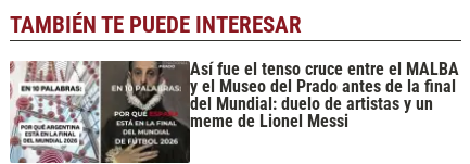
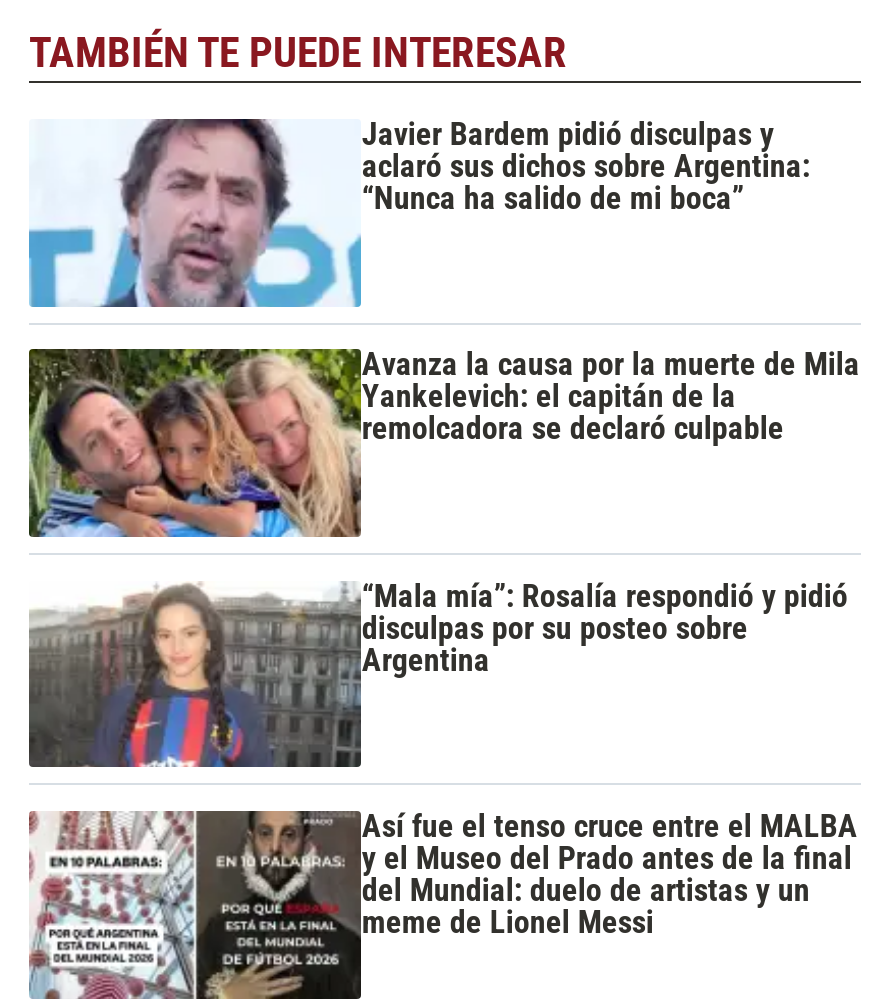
none -> [27,115,810,309] [image] | Javier Bardem pidió disculpas y | aclaró sus dichos sobre Argentina: | “Nunca ha salido de mi boca”
none -> [27,346,860,539] [image] | Avanza la causa por la muerte de Mila | Yankelevich: el capitán de la | remolcadora se declaró culpable
none -> [27,577,848,775] [image] | “Mala mía”: Rosalía respondió y pidió | disculpas por su posteo sobre | Argentina

